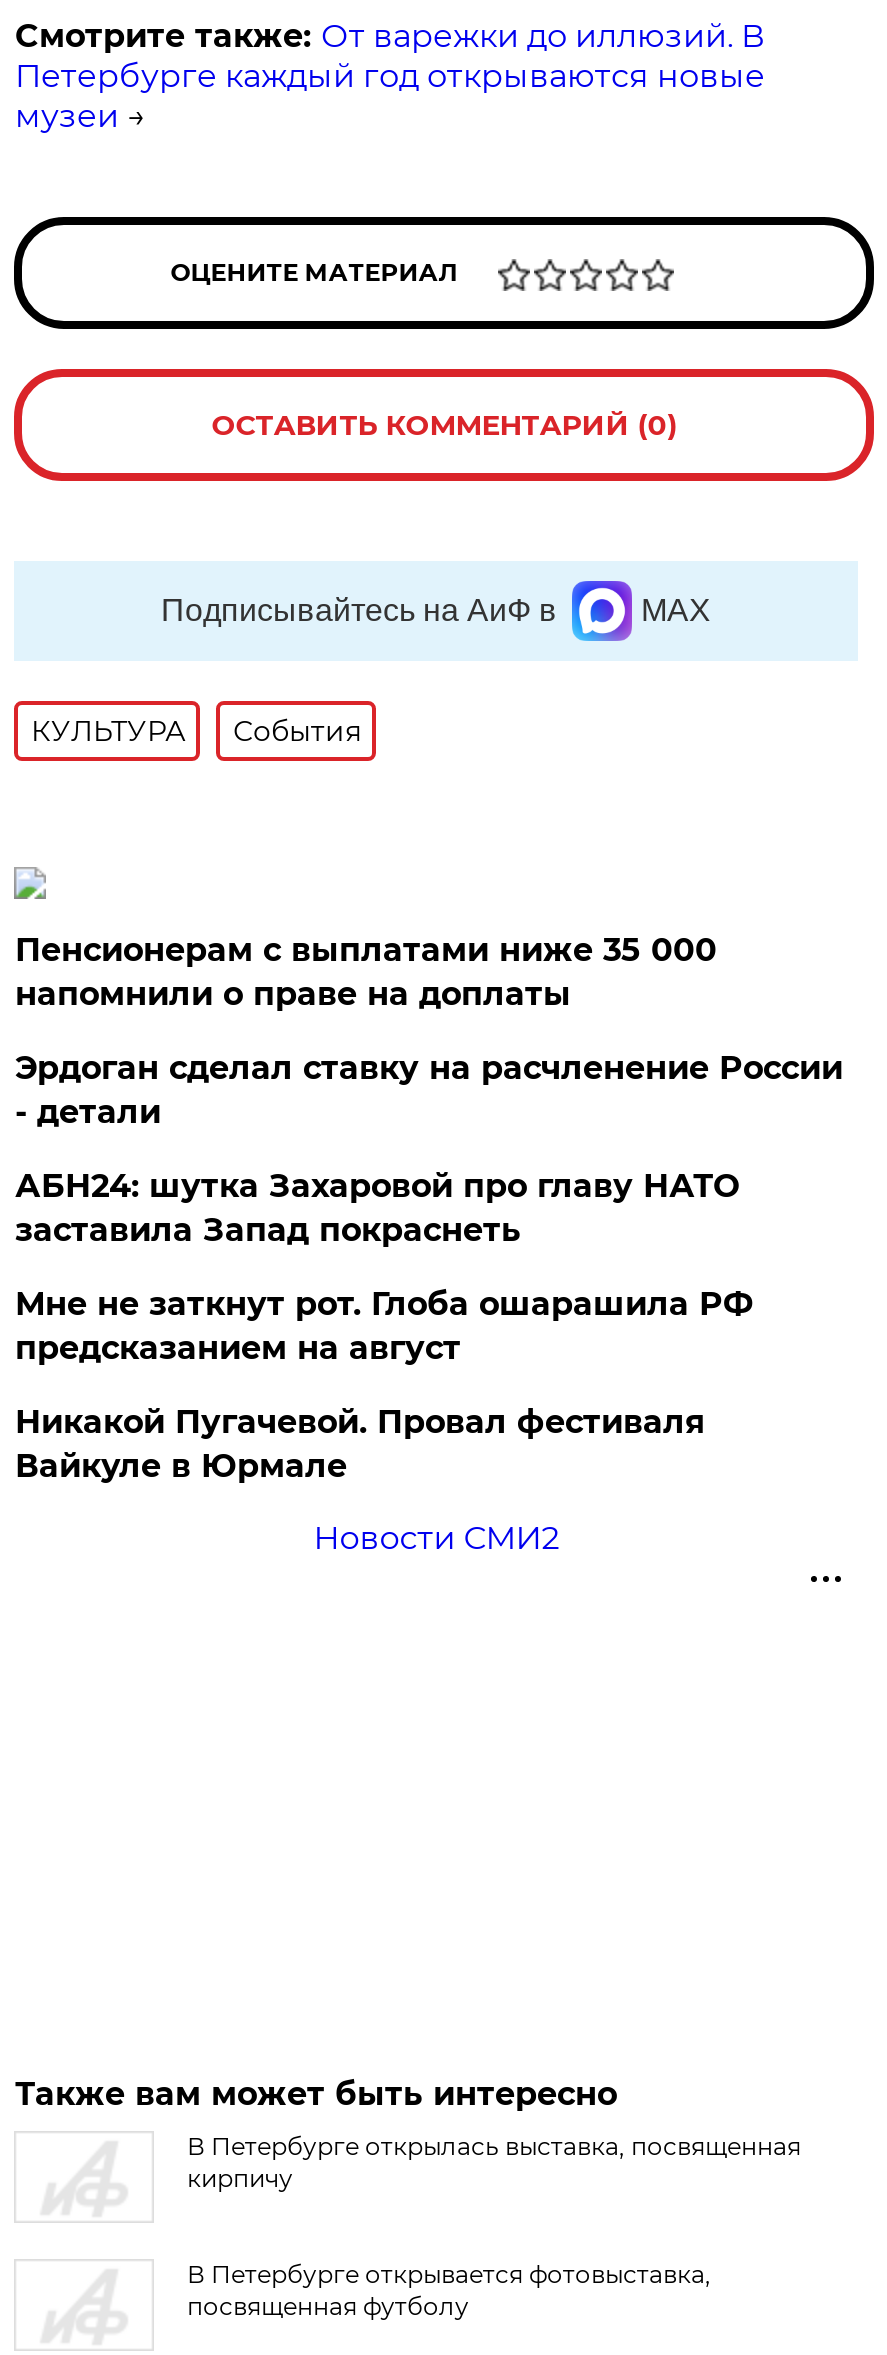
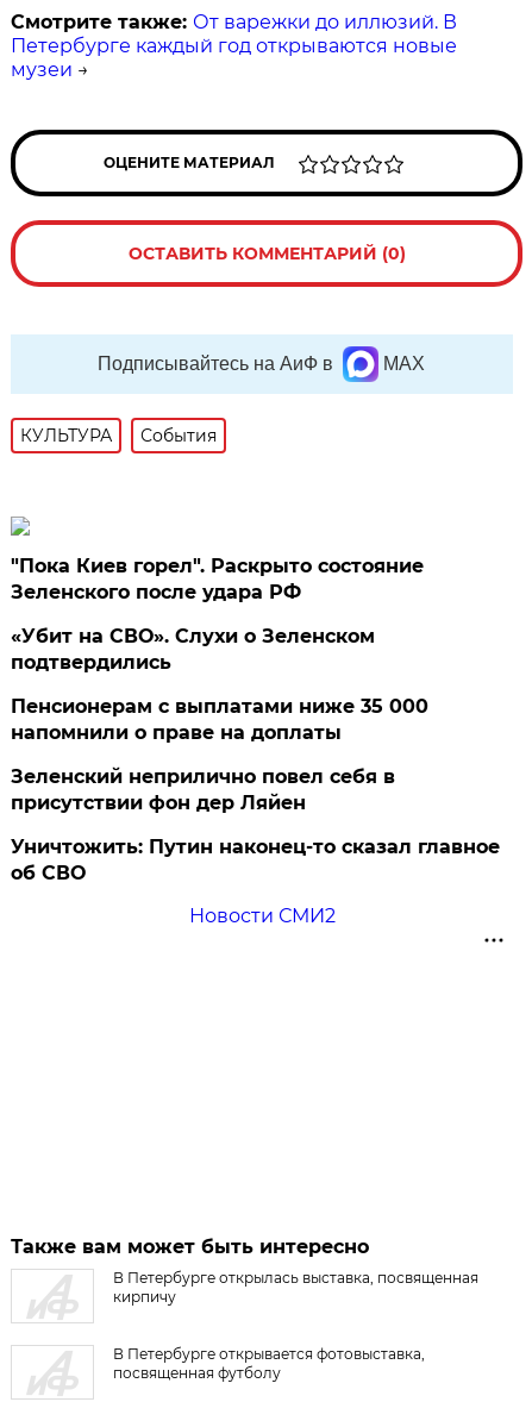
none -> [11,555,424,674] "Пока Киев горел". Раскрыто состояние | Зеленского после удара РФ | «Убит на СВО». Слухи о Зеленском | подтвердились
moved [15,931,717,1013] -> [11,695,429,744]: Пенсионерам с выплатами ниже 35 000 | напомнили о праве на доплаты
[15,1049,843,1485] Эрдоган сделал ставку на расчленение России | - детали | АБН24: шутка Захаровой про главу НАТО | заставила Запад покраснеть | Мне не заткнут рот. Глоба ошарашила РФ | предсказанием на август | Никакой Пугачевой. Провал фестиваля | Вайкуле в Юрмале -> [11,765,500,884] Зеленский неприлично повел cебя в | присутствии фон дер Ляйен | Уничтожить: Путин наконец-то сказал главное | об СВО

